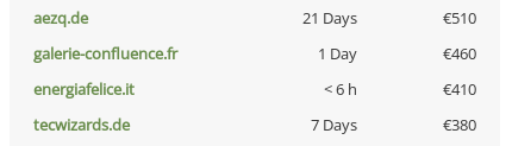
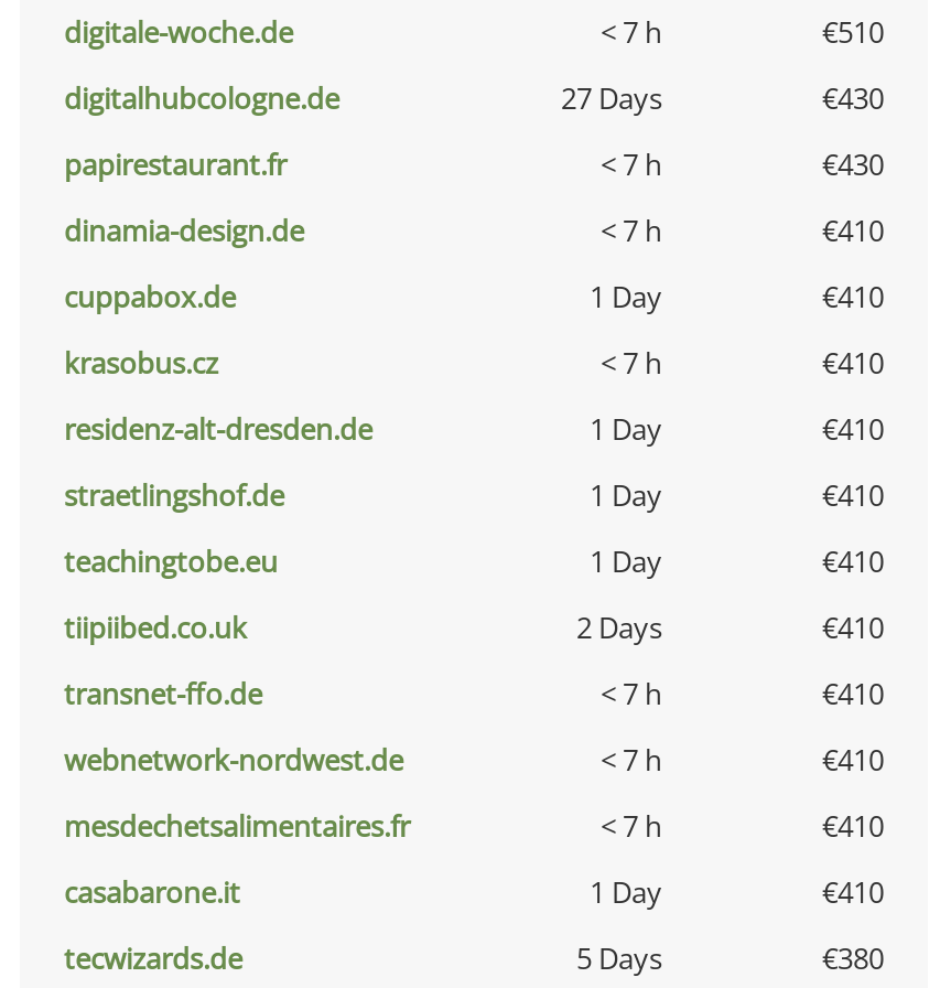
[33,7,357,28] aezq.de | 21 Days -> [64,12,662,52] digitale-woche.de | < 7 h
[33,43,177,64] galerie-confluence.fr -> [64,78,884,316] digitalhubcologne.de | 27 Days | €430 | papirestaurant.fr | < 7 h | €430 | dinamia-design.de | < 7 h | €410 | cuppabox.de
[33,43,476,100] €460 | energiafelice.it | < 6 h -> [64,277,884,912] €410 | krasobus.cz | < 7 h | €410 | residenz-alt-dresden.de | 1 Day | €410 | straetlingshof.de | 1 Day | €410 | teachingtobe.eu | 1 Day | €410 | tiipiibed.co.uk | 2 Days | €410 | transnet-ffo.de | < 7 h | €410 | webnetwork-nordwest.de | < 7 h | €410 | mesdechetsalimentaires.fr | < 7 h | €410 | casabarone.it | 1 Day
[310,114,357,135] 7 Days -> [576,938,662,978] 5 Days

